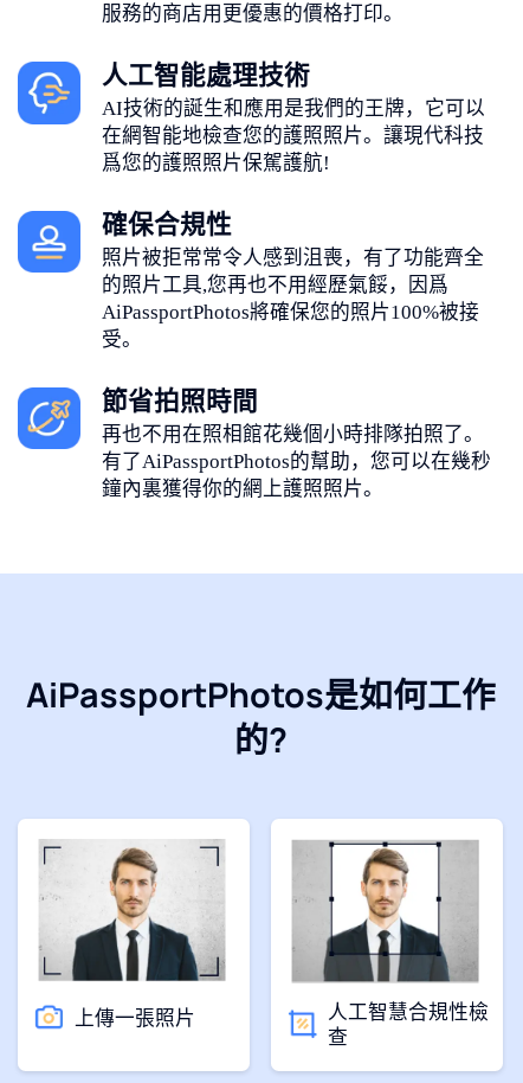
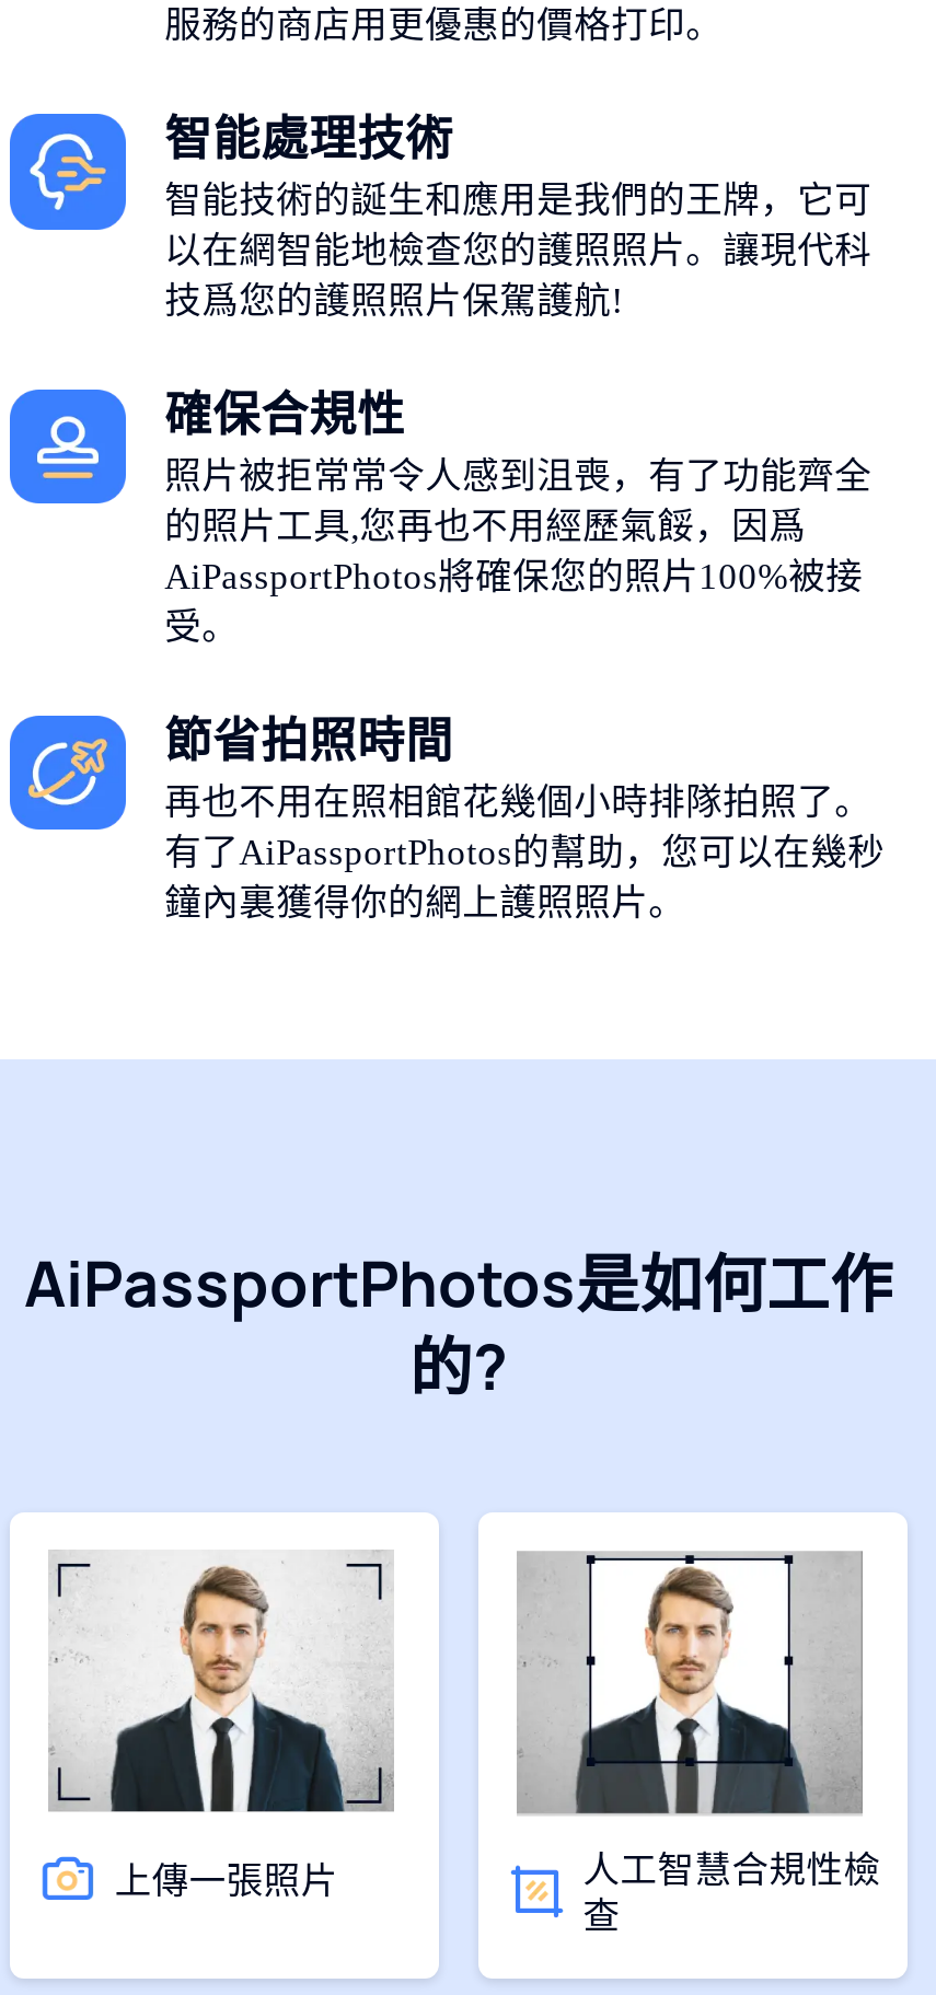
[101,57,485,174] 人工智能處理技術 | AI技術的誕生和應用是我們的王牌，它可以 | 在網智能地檢查您的護照照片。讓現代科技 | 爲您的護照照片保駕護航! -> [164,105,872,322] 智能處理技術 | 智能技術的誕生和應用是我們的王牌，它可 | 以在網智能地檢查您的護照照片。讓現代科 | 技爲您的護照照片保駕護航!

